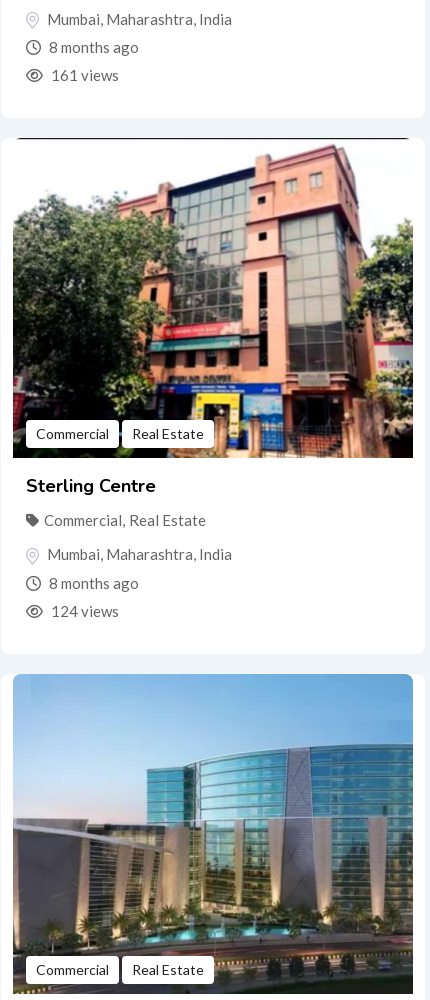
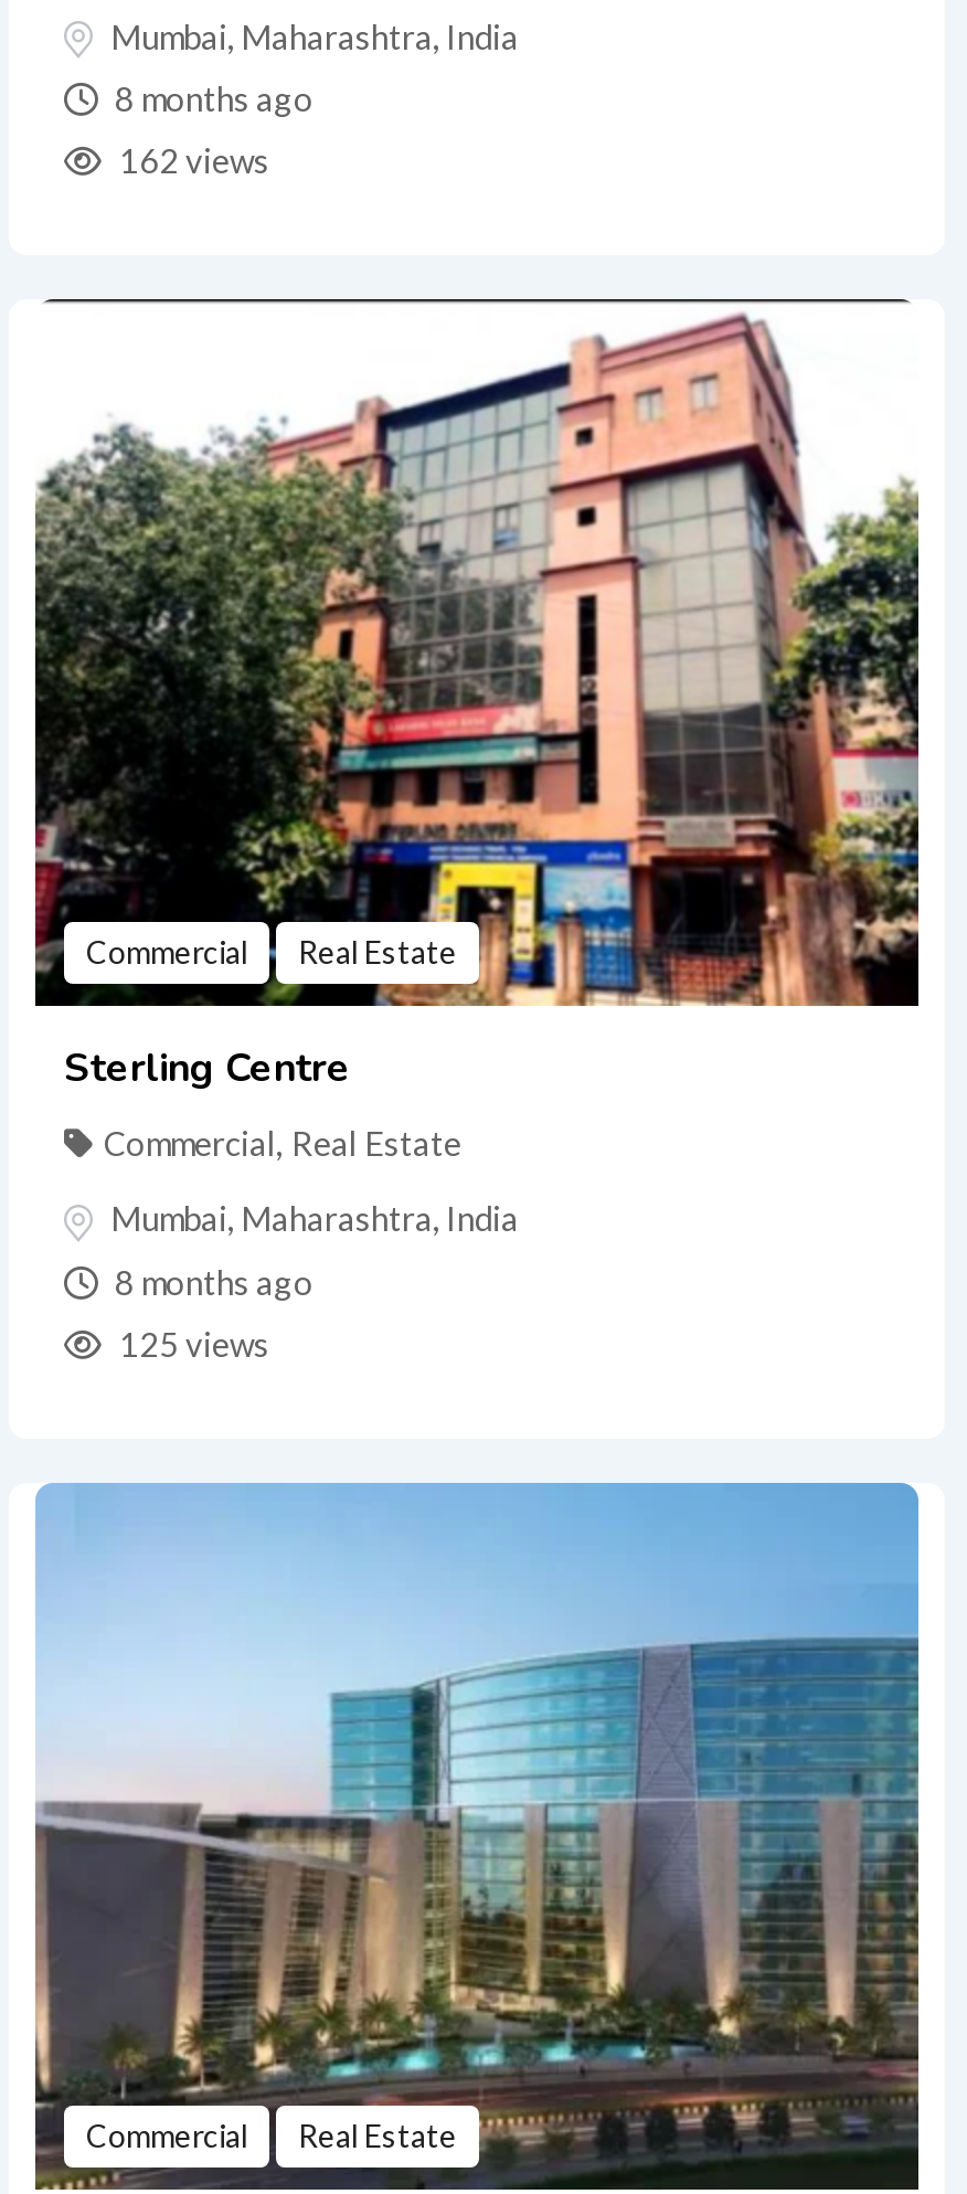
[48,66,119,84] 161 views -> [113,141,269,180] 162 views
[48,602,119,620] 124 views -> [113,1324,269,1363] 125 views

